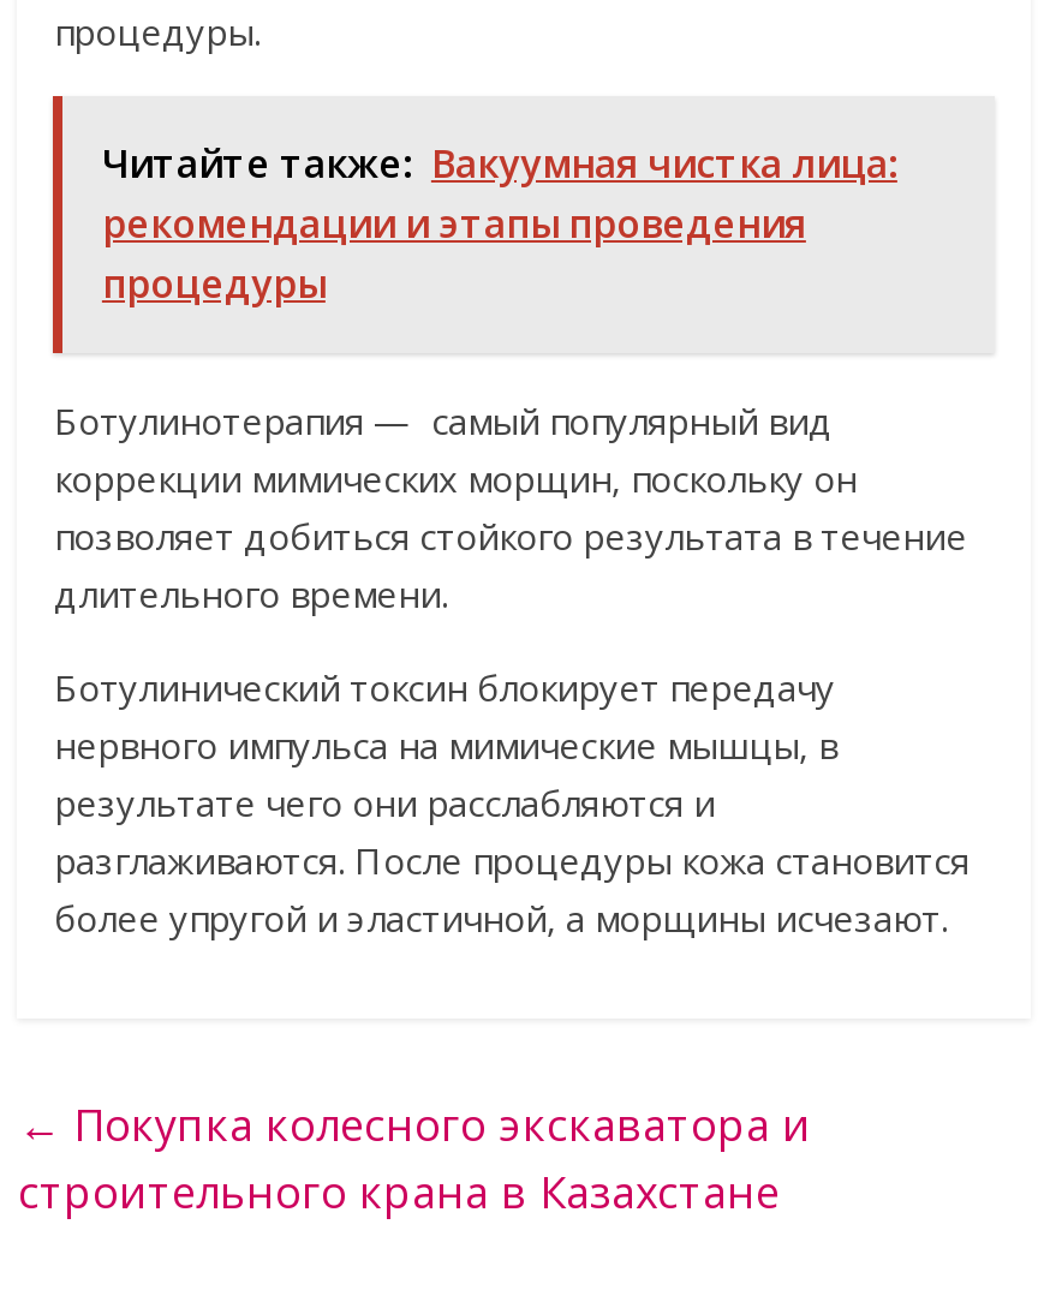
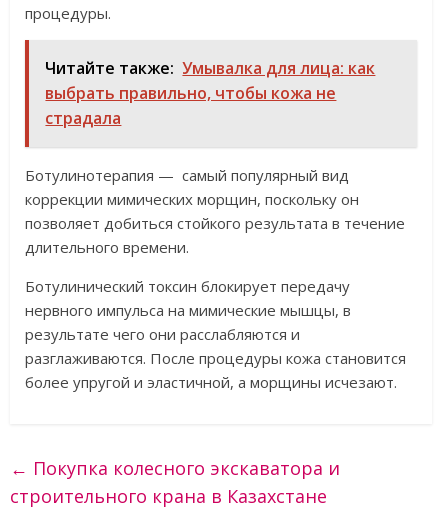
[102,136,897,309] Читайте также: Вакуумная чистка лица: | рекомендации и этапы проведения | процедуры -> [45,56,375,128] Читайте также: Умывалка для лица: как | выбрать правильно, чтобы кожа не | страдала

